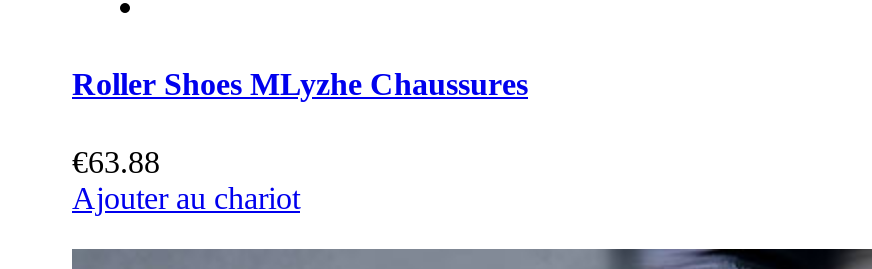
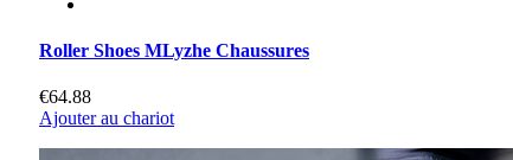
[72,145,160,179] €63.88 -> [39,87,91,107] €64.88

